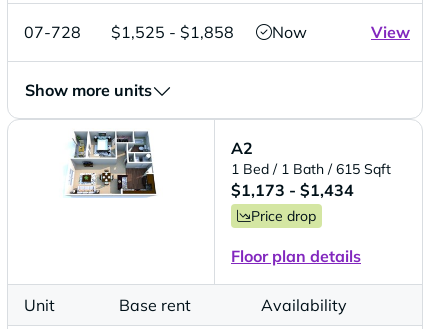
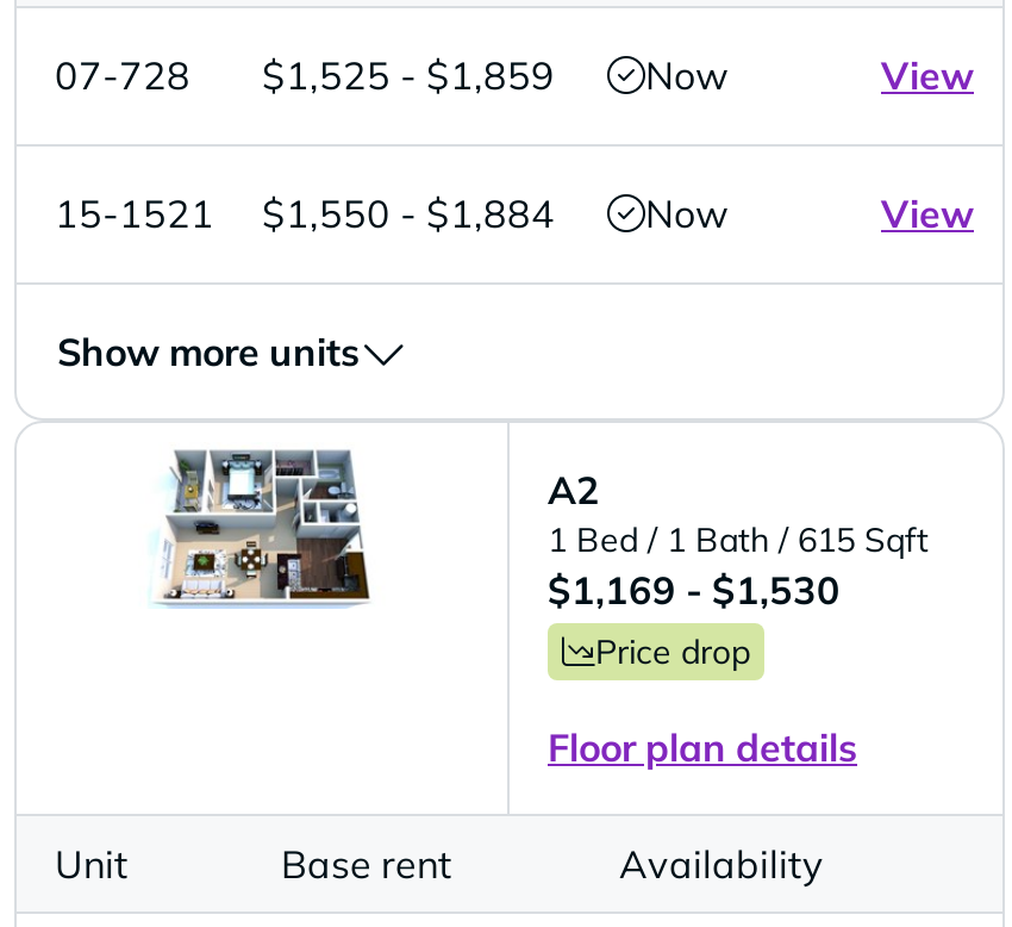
[111,22,234,42] $1,525 - $1,858 -> [55,51,974,237] $1,525 - $1,859 | Now | View | 15-1521 | $1,550 - $1,884
[231,180,354,200] $1,173 - $1,434 -> [548,566,841,614] $1,169 - $1,530

